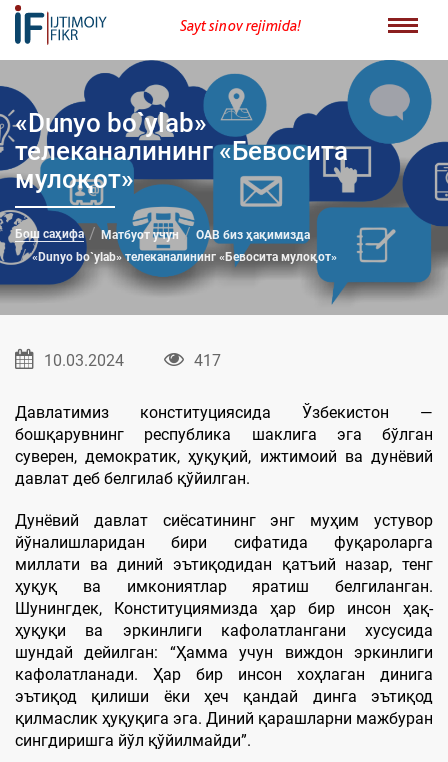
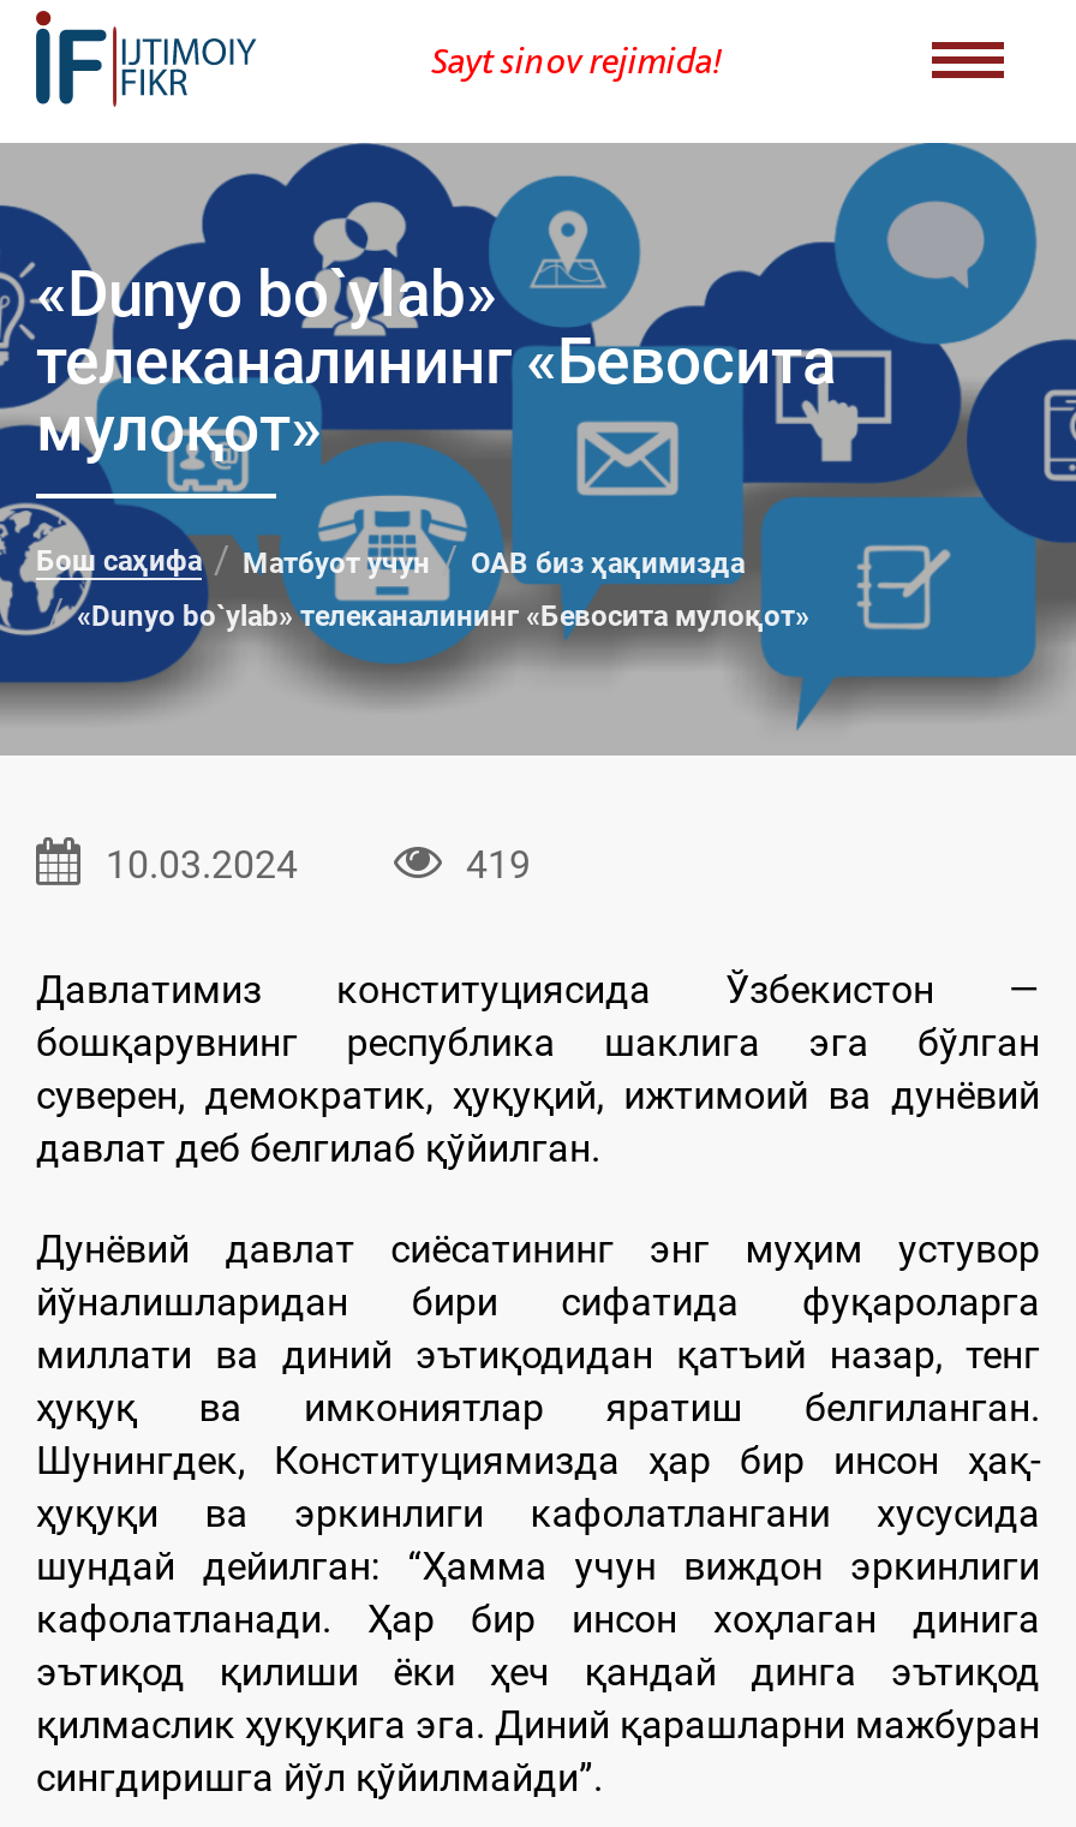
[194,351,221,370] 417 -> [466,842,531,888] 419

